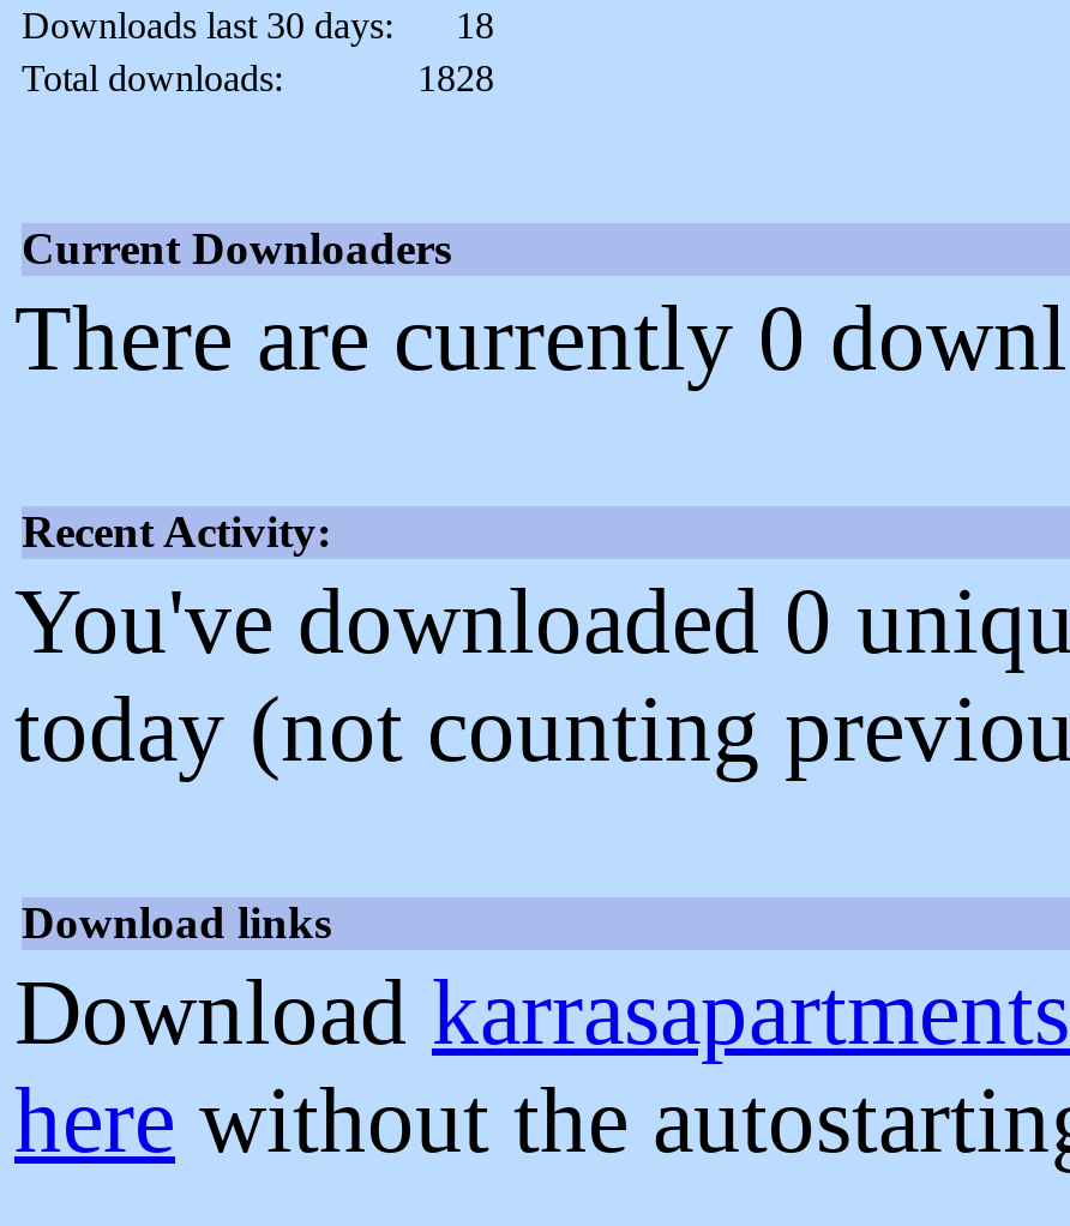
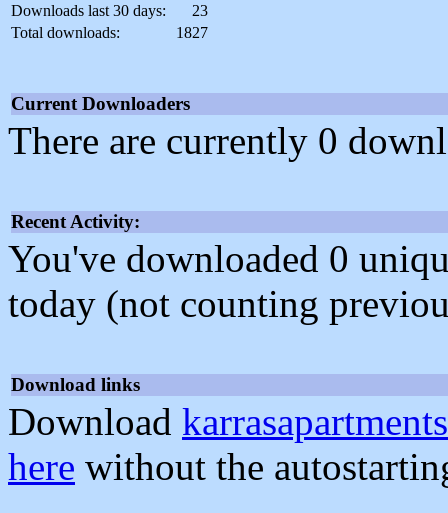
[22,6,494,47] Downloads last 30 days: 18 -> [11,2,208,19] Downloads last 30 days: 23
[417,59,494,99] 1828 -> [176,24,208,41] 1827

